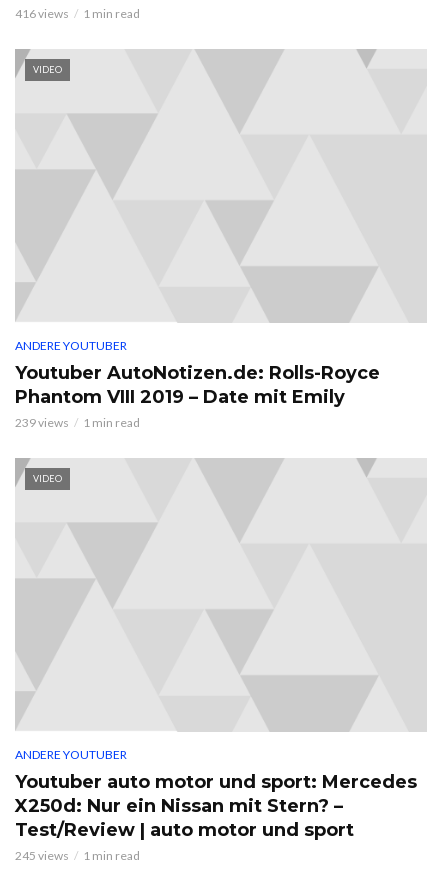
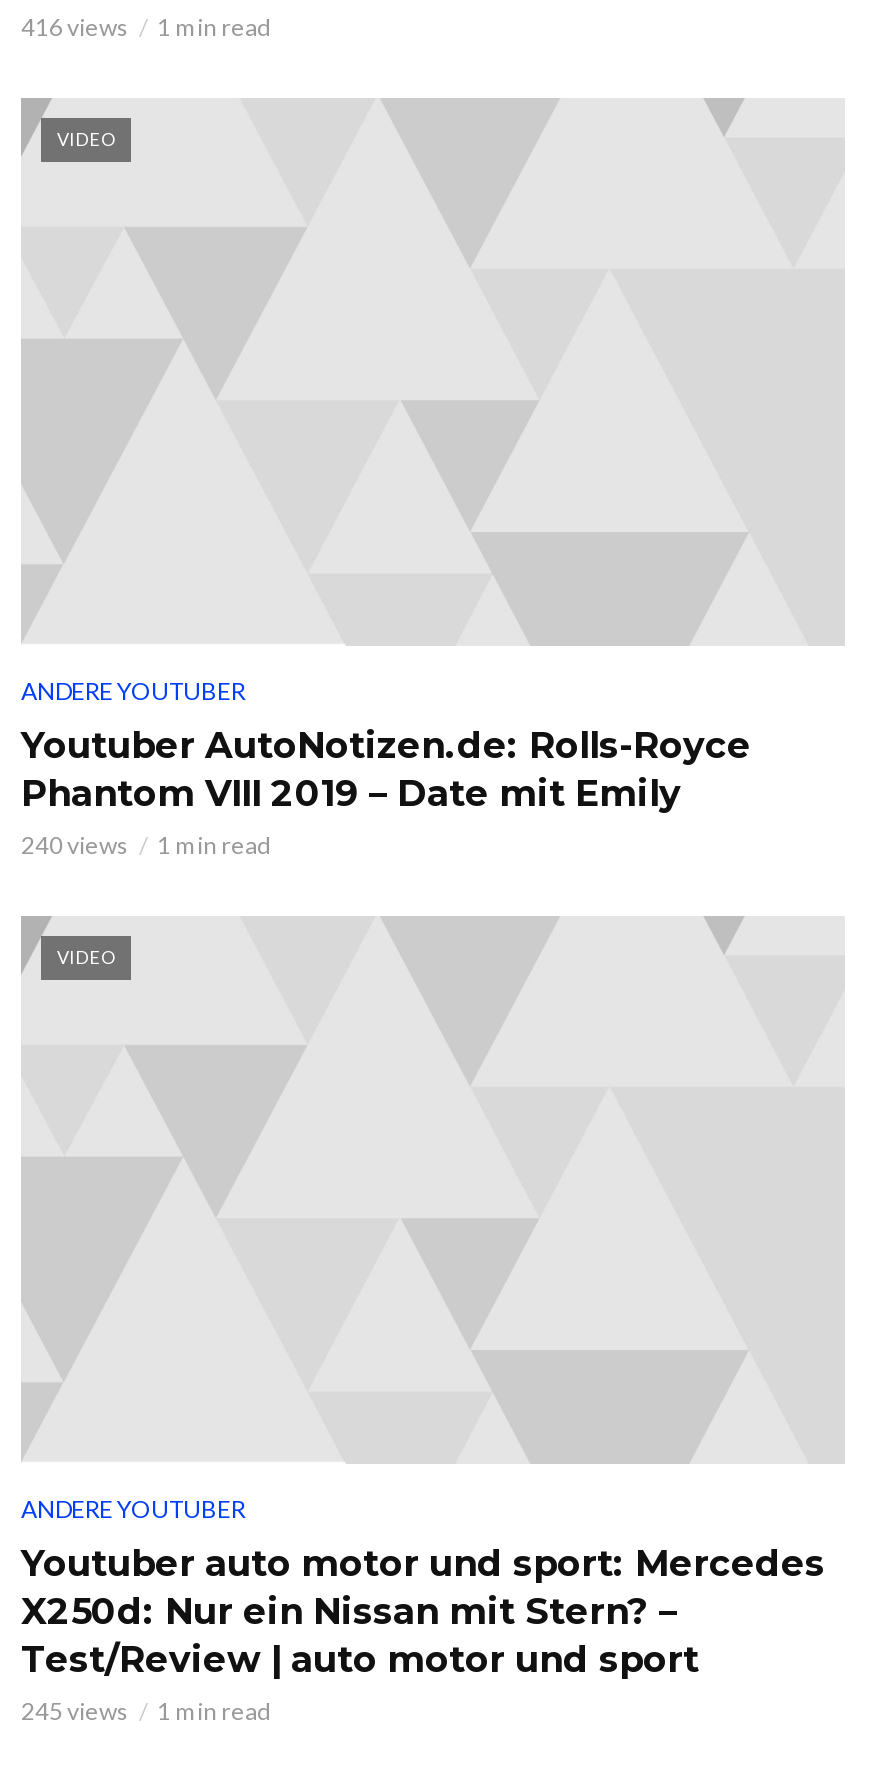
[15,415,140,430] 239 views 1 min read -> [21,829,271,859] 240 views 1 min read

